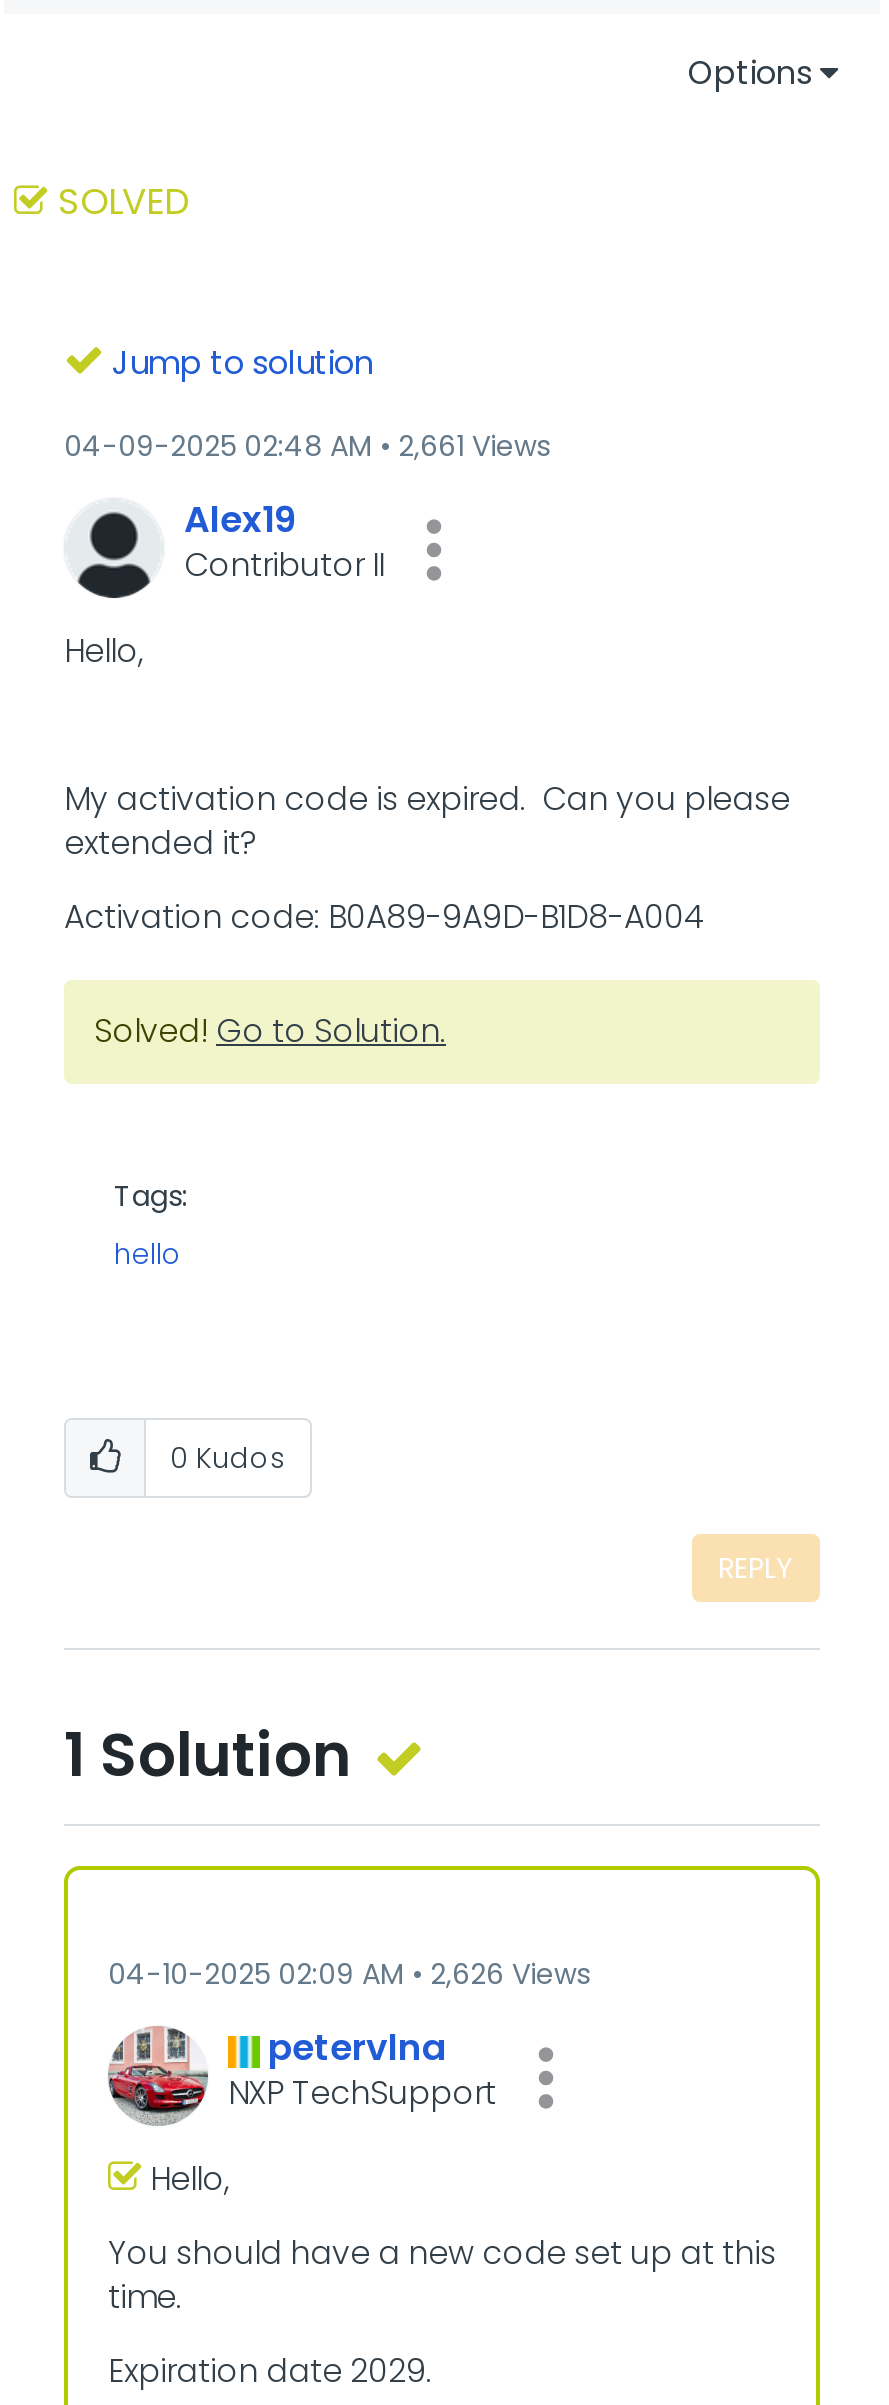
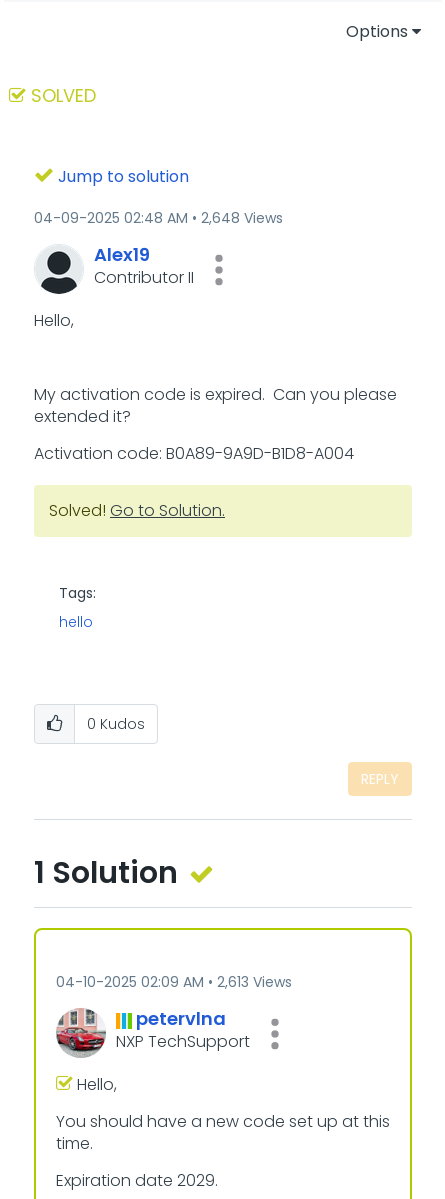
[64,426,550,466] 04-09-2025 02:48 AM 2,661 Views -> [34,208,283,228] 04-09-2025 02:48 AM 2,648 Views
[108,1954,590,1994] 04-10-2025 02:09 AM 2,626 Views -> [56,972,292,992] 04-10-2025 02:09 AM 2,613 Views

